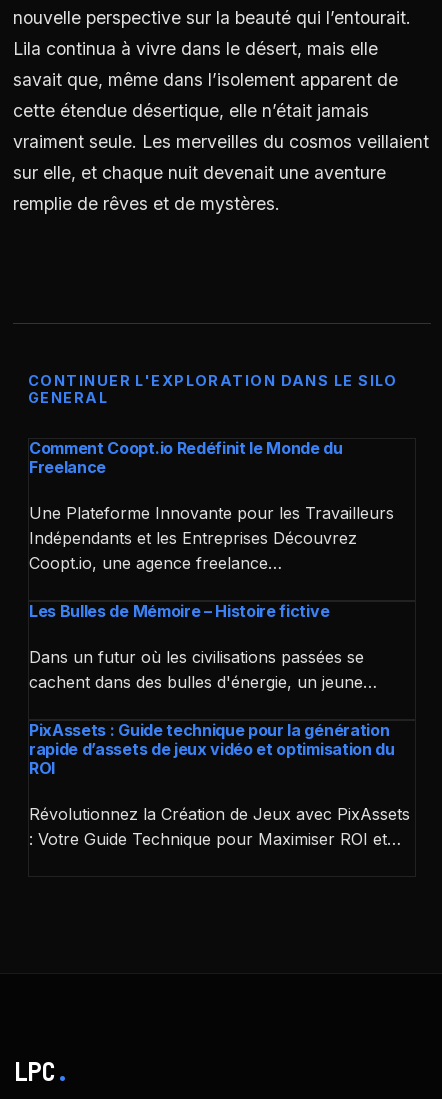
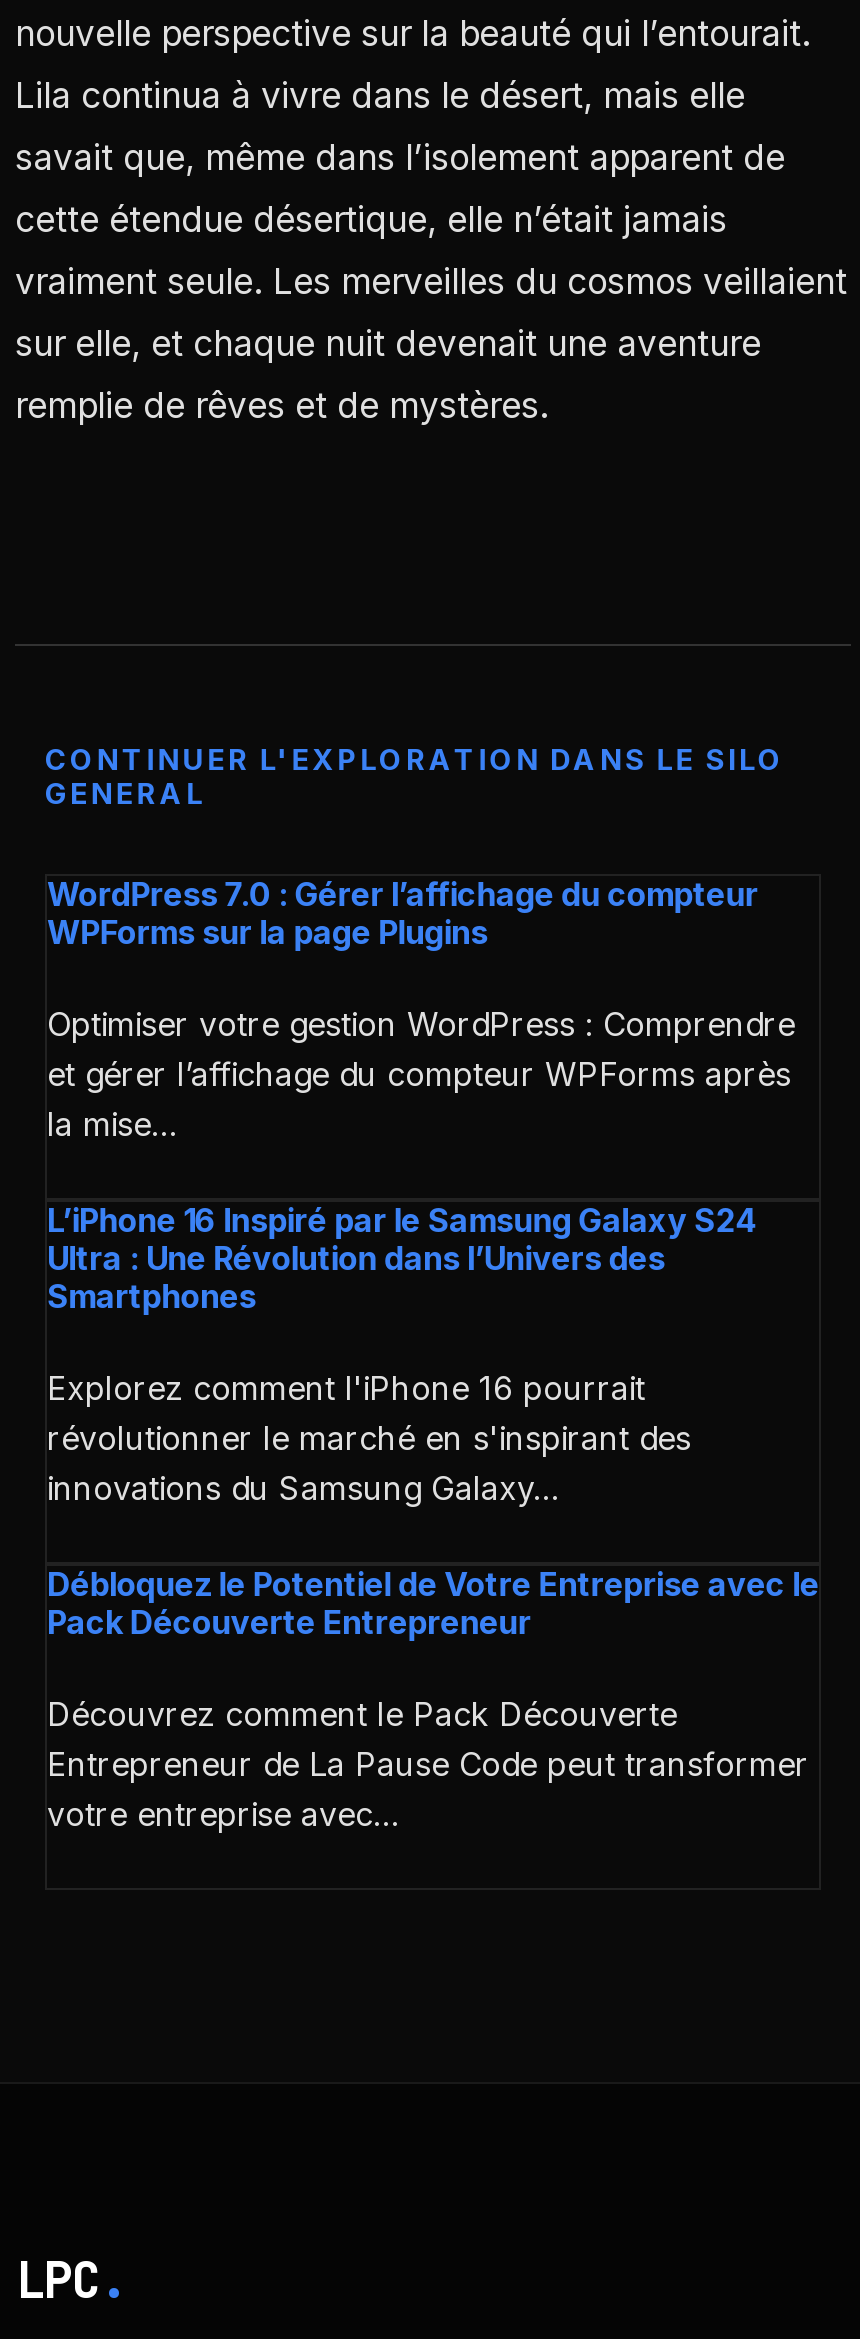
[29,438,343,477] Comment Coopt.io Redéfinit le Monde du | Freelance -> [47,874,758,952] WordPress 7.0 : Gérer l’affichage du compteur | WPForms sur la page Plugins
[29,503,394,573] Une Plateforme Innovante pour les Travailleurs | Indépendants et les Entreprises Découvrez | Coopt.io, une agence freelance… -> [47,1004,795,1144] Optimiser votre gestion WordPress : Comprendre | et gérer l’affichage du compteur WPForms après | la mise…
[29,601,329,621] Les Bulles de Mémoire – Histoire fictive -> [47,1200,754,1316] L’iPhone 16 Inspiré par le Samsung Galaxy S24 | Ultra : Une Révolution dans l’Univers des | Smartphones
[29,647,377,692] Dans un futur où les civilisations passées se | cachent dans des bulles d'énergie, un jeune… -> [47,1368,691,1508] Explorez comment l'iPhone 16 pourrait | révolutionner le marché en s'inspirant des | innovations du Samsung Galaxy…
[29,720,395,778] PixAssets : Guide technique pour la génération | rapide d’assets de jeux vidéo et optimisation du | ROI -> [47,1564,819,1642] Débloquez le Potentiel de Votre Entreprise avec le | Pack Découverte Entrepreneur
[29,804,410,849] Révolutionnez la Création de Jeux avec PixAssets | : Votre Guide Technique pour Maximiser ROI et… -> [47,1694,809,1834] Découvrez comment le Pack Découverte | Entrepreneur de La Pause Code peut transformer | votre entreprise avec…

